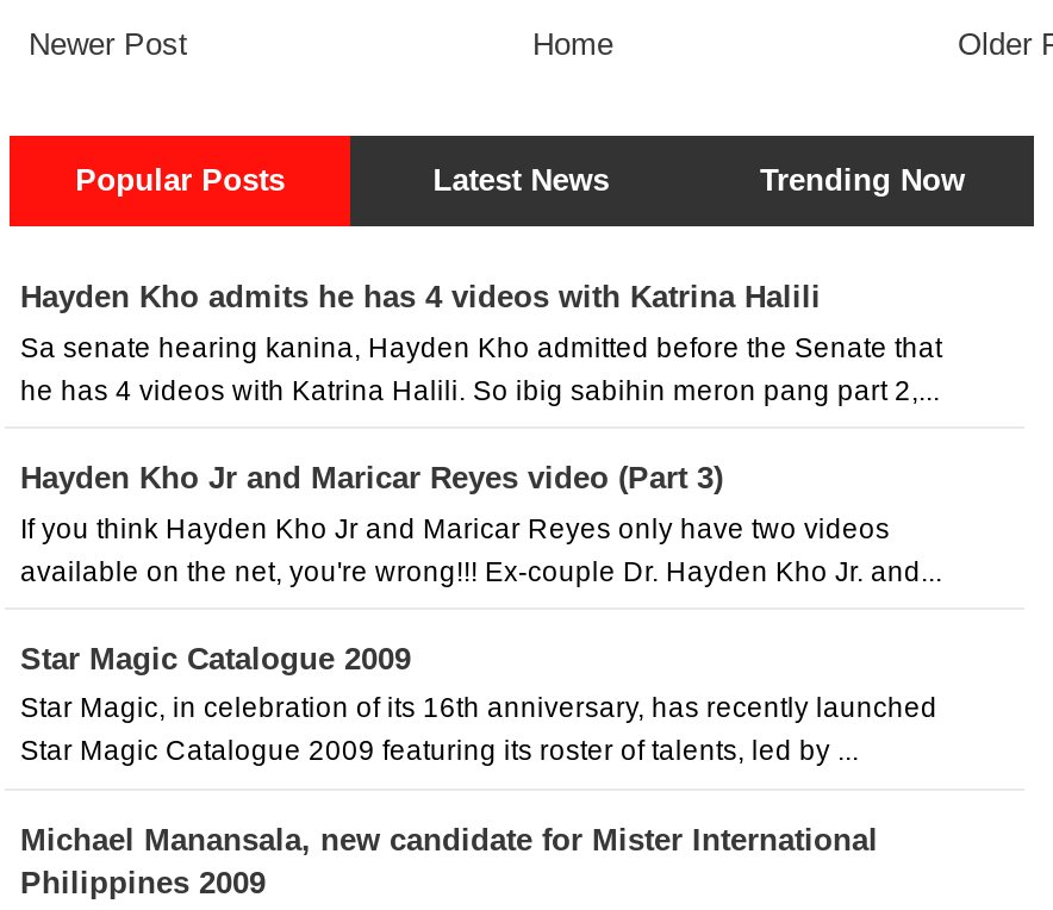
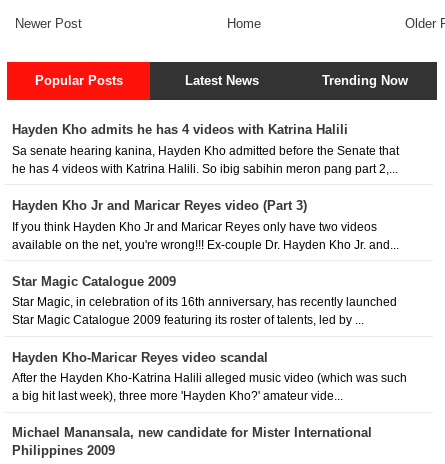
none -> [11,350,406,402] Hayden Kho-Maricar Reyes video scandal | After the Hayden Kho-Katrina Halili alleged music video (which was such | a big hit last week), three more 'Hayden Kho?' amateur vide...

